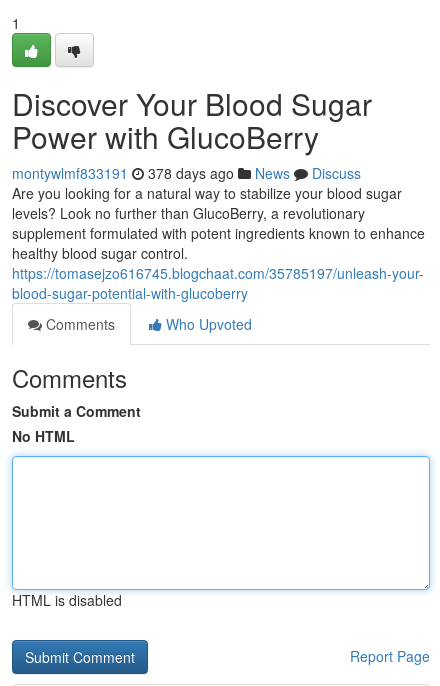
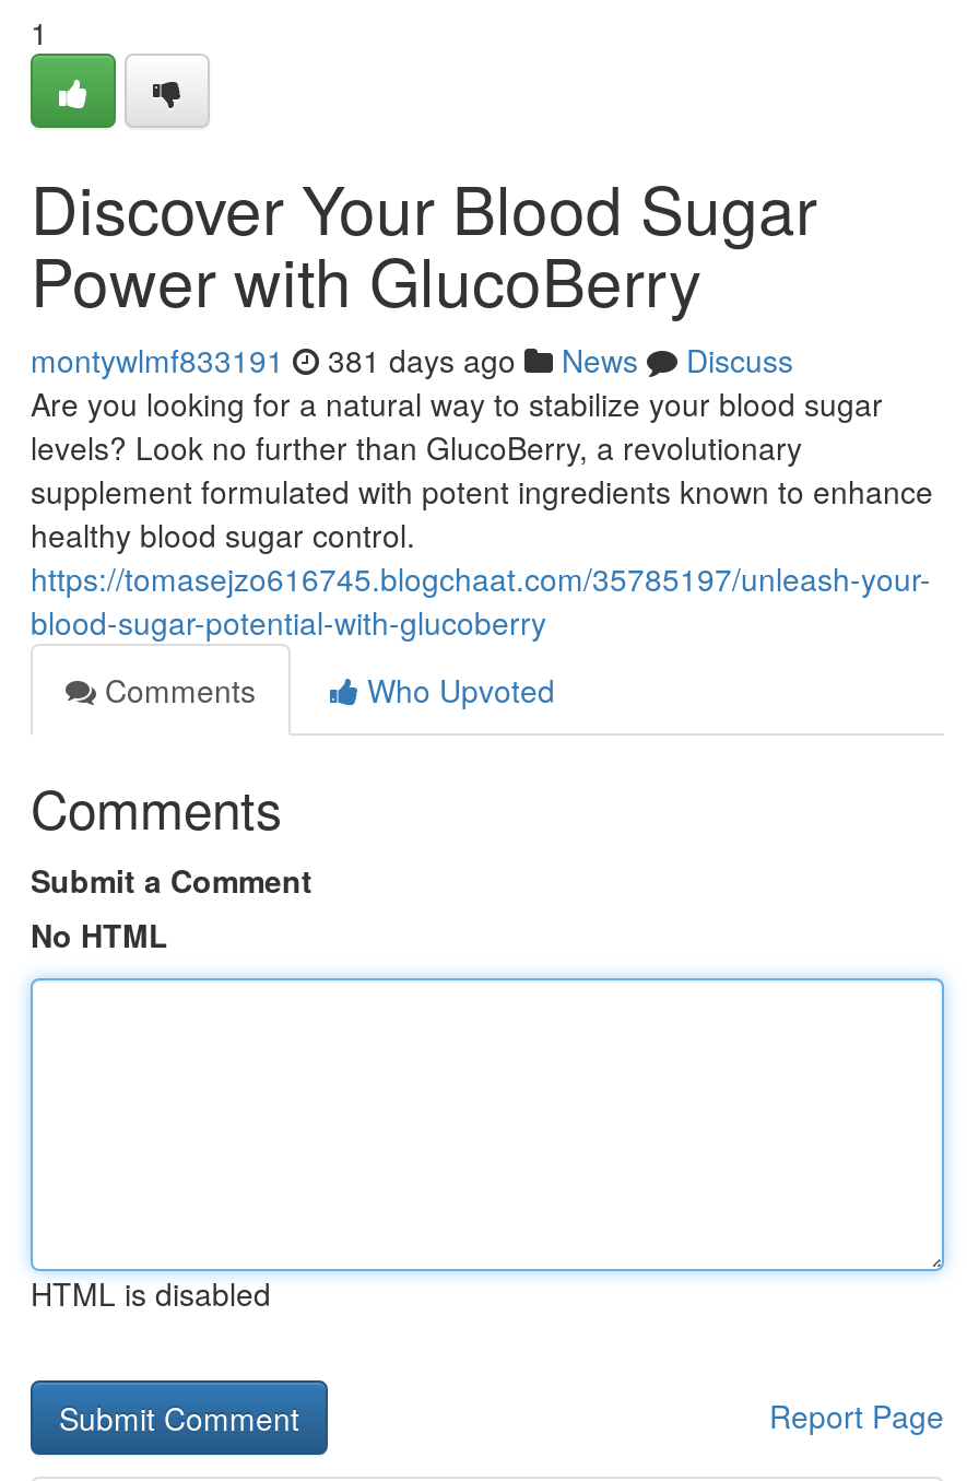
[12,163,361,183] montywlmf833191 378 days ago News Discuss -> [31,338,793,381] montywlmf833191 381 days ago News Discuss

